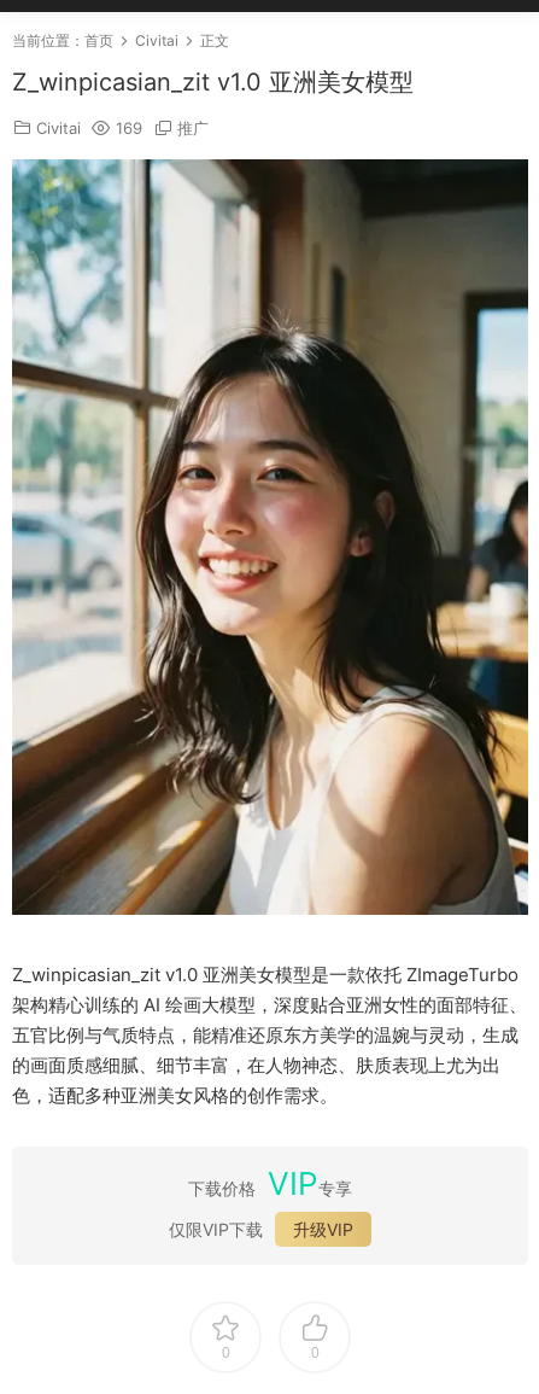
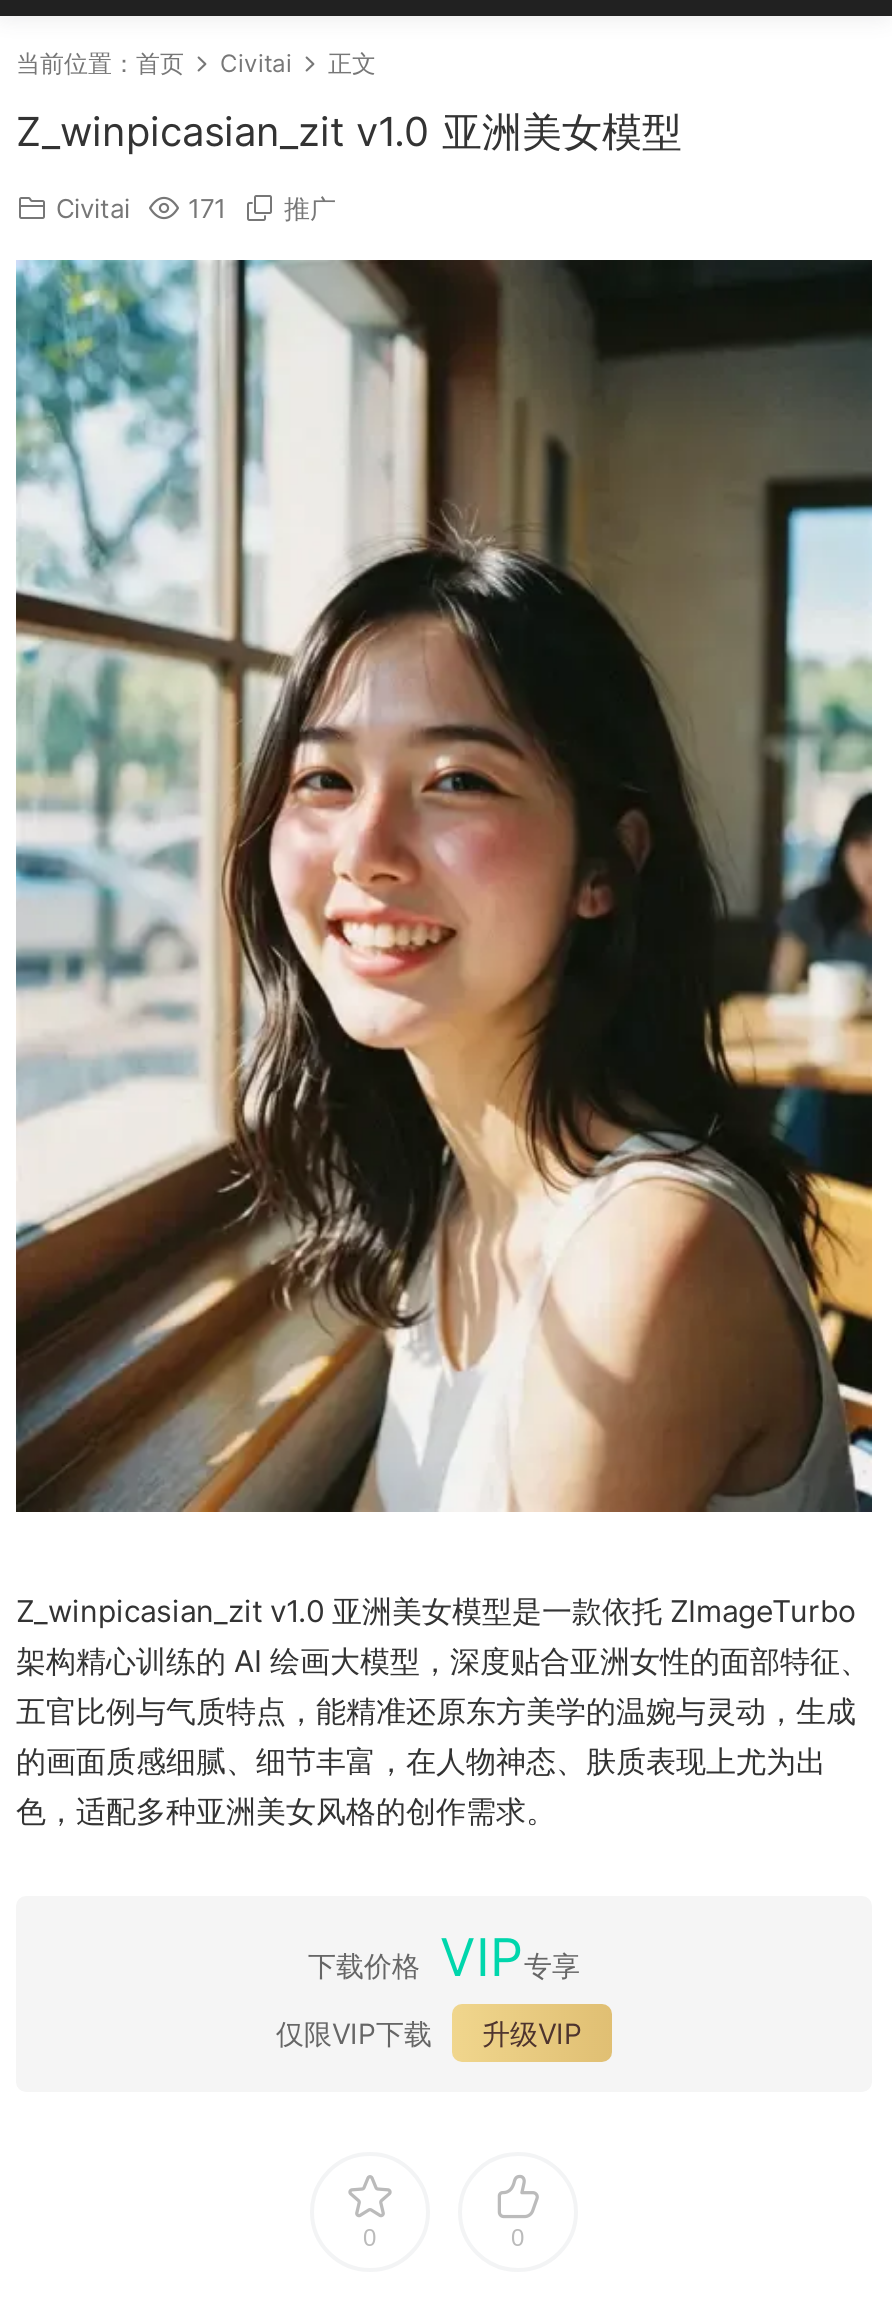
[36,118,209,138] Civitai 169 推广 -> [56,192,336,224] Civitai 171 推广

